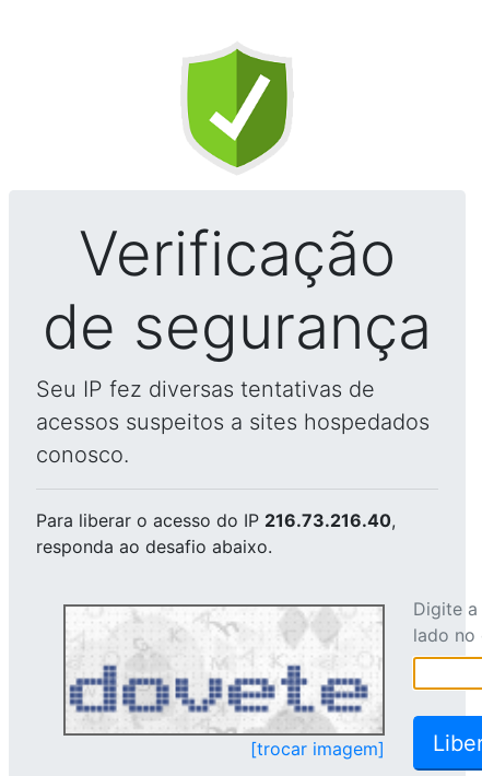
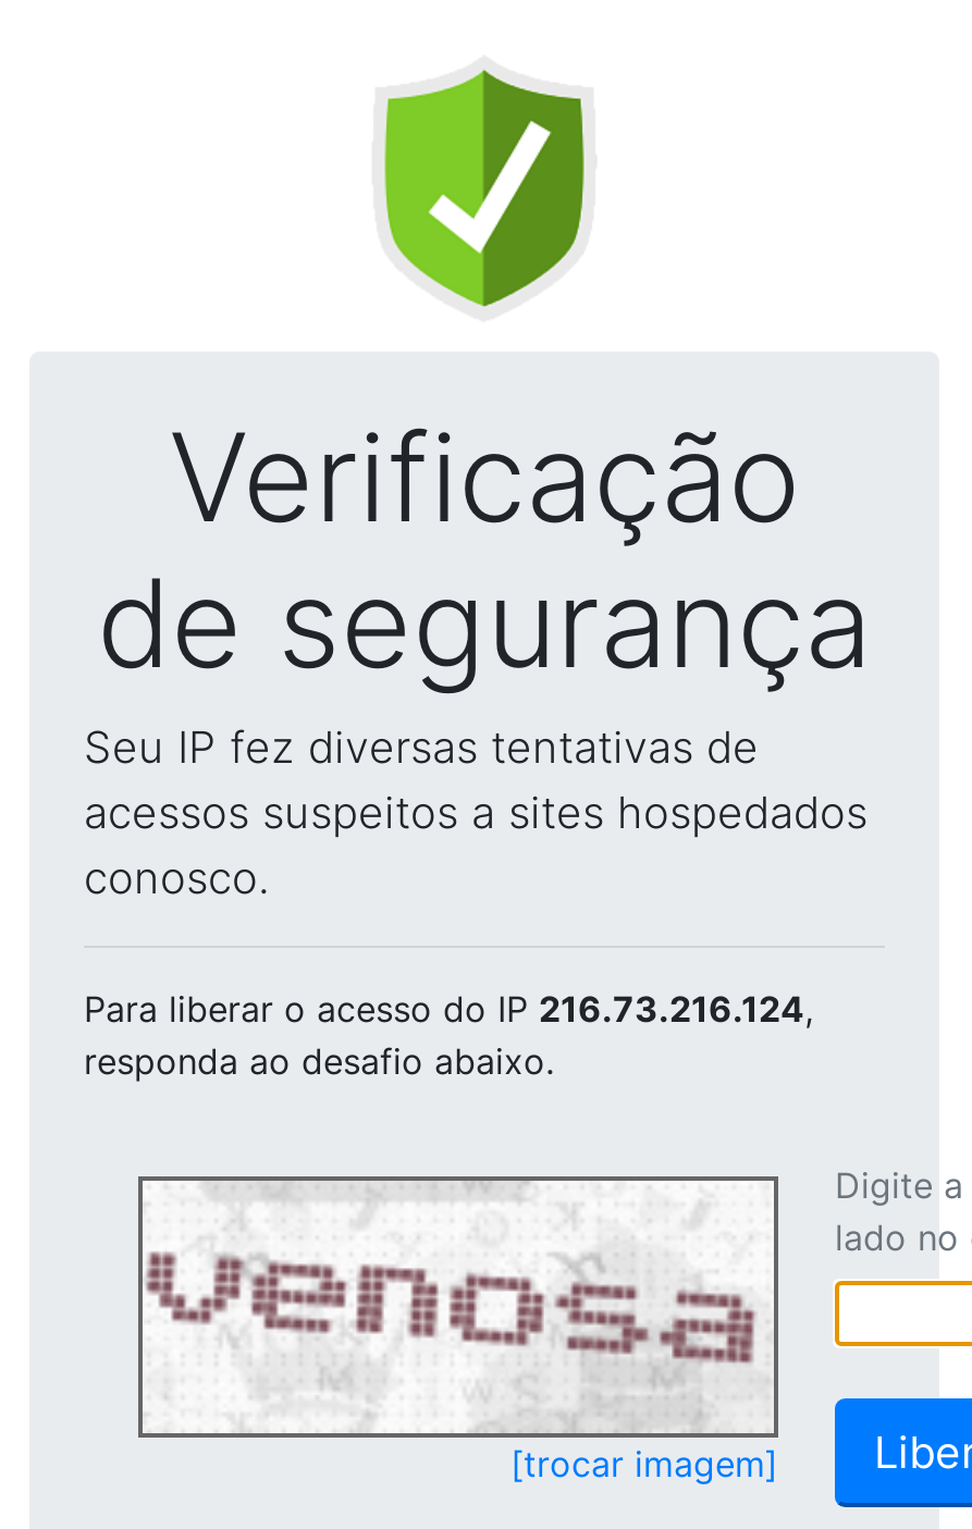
[36,509,396,531] Para liberar o acesso do IP 216.73.216.40, -> [84,987,813,1031] Para liberar o acesso do IP 216.73.216.124,
[67,608,373,732] [image] -> [147,1185,756,1431] [image]

